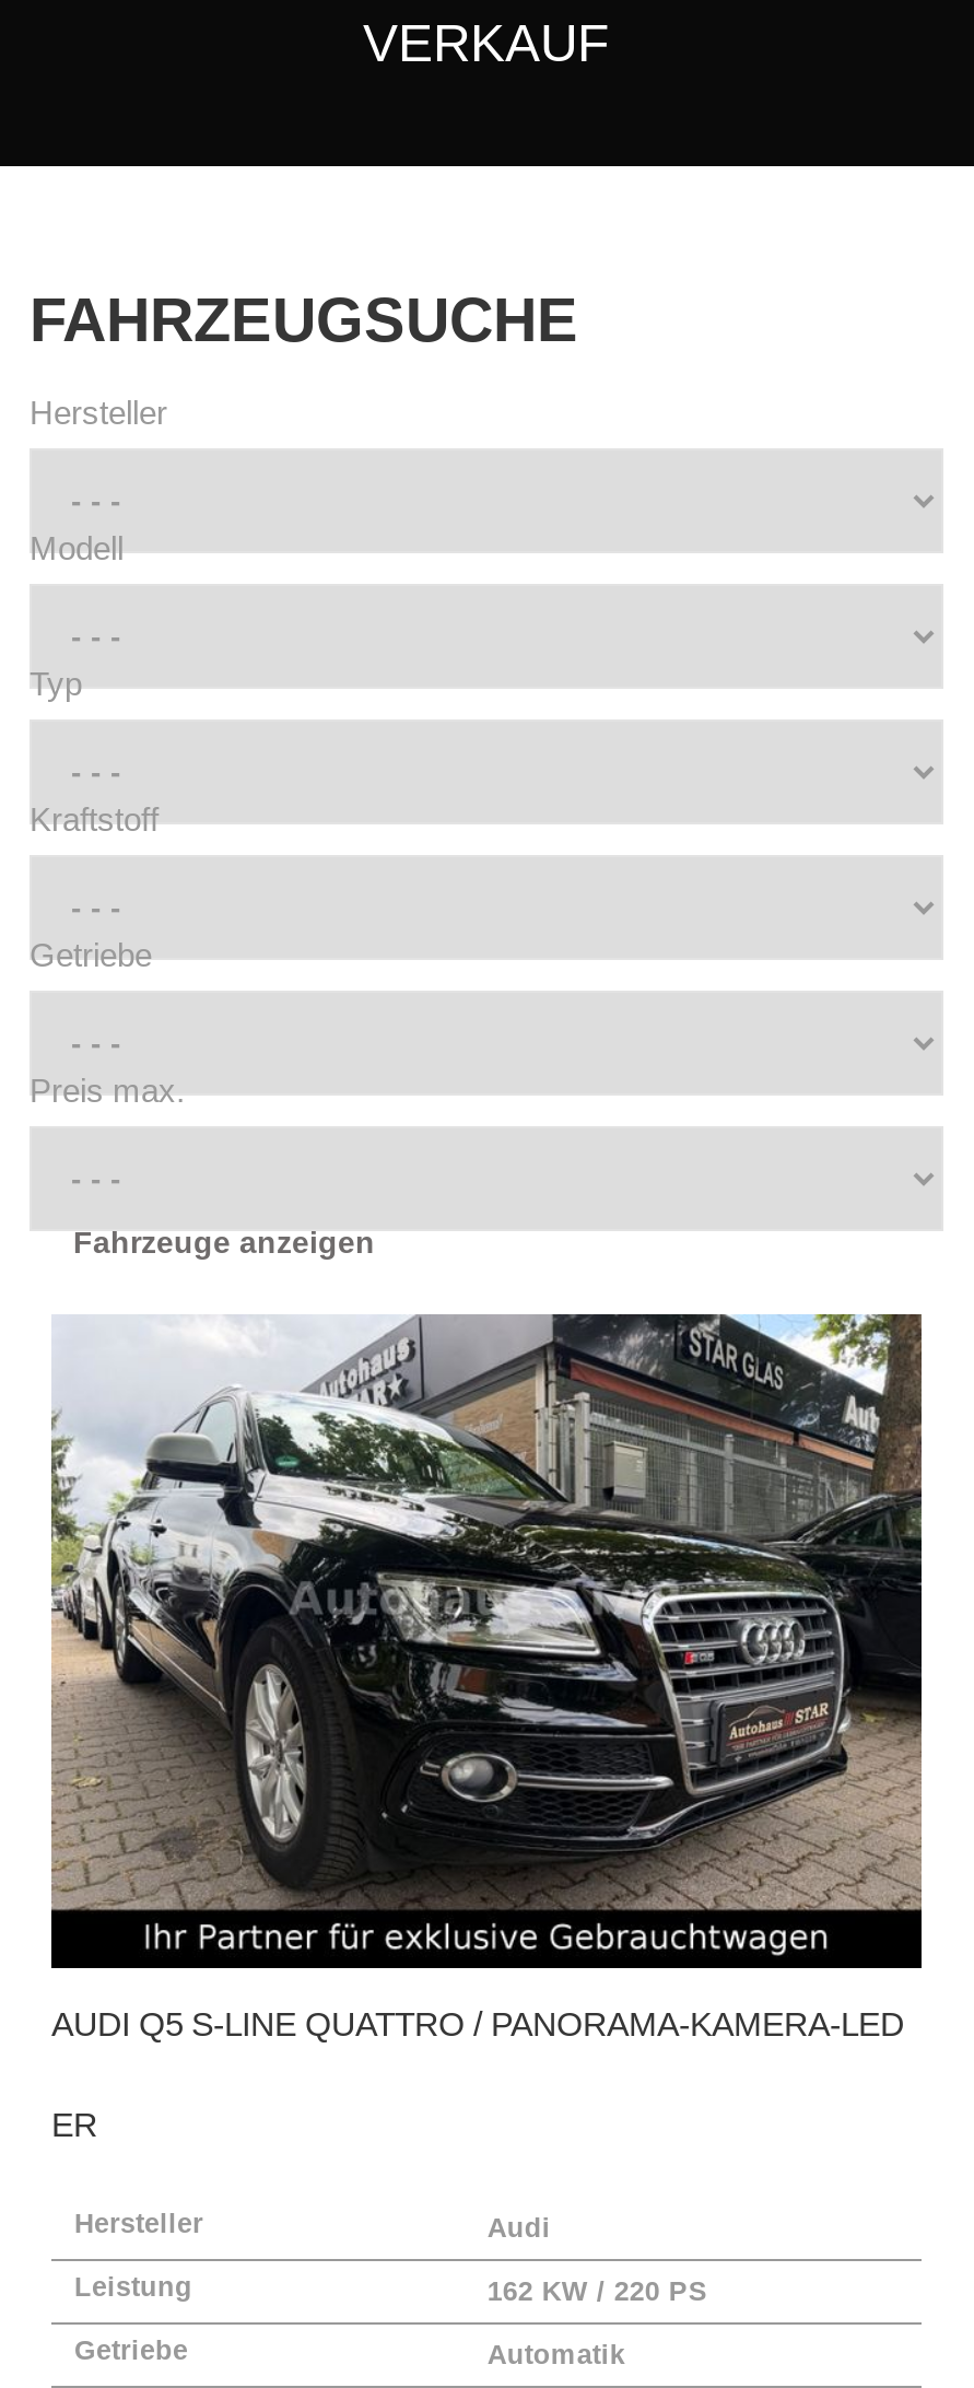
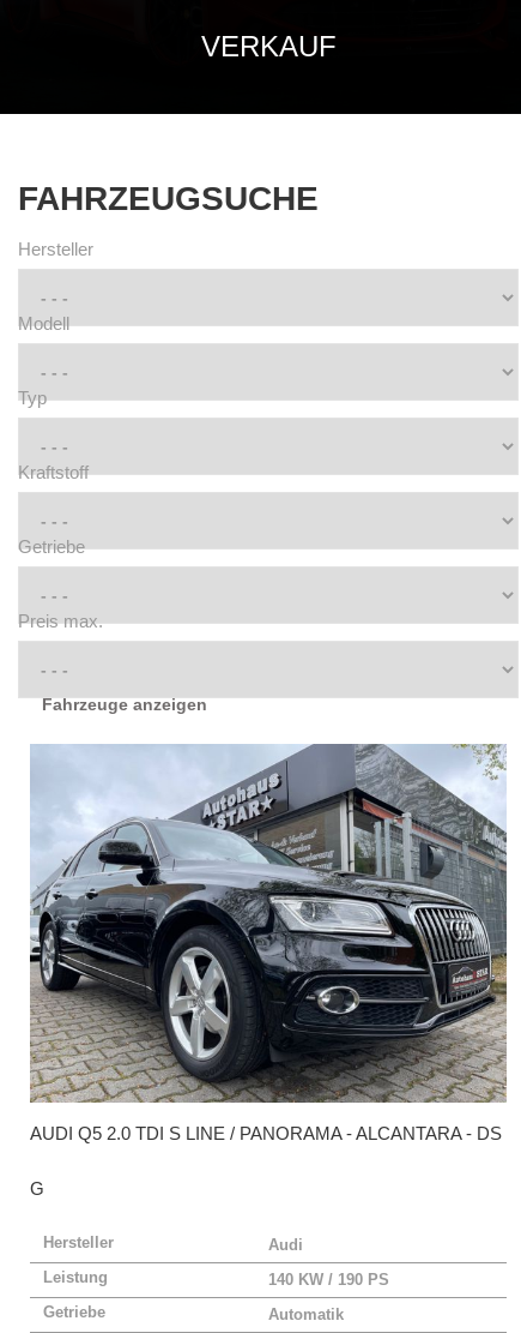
[49,1312,924,2042] [image] | AUDI Q5 S-LINE QUATTRO / PANORAMA-KAMERA-LED -> [30,744,508,1143] [image] | AUDI Q5 2.0 TDI S LINE / PANORAMA - ALCANTARA - DS
[51,2106,97,2143] ER -> [30,1178,44,1199] G
[487,2276,708,2307] 162 KW / 220 PS -> [269,1272,390,1289] 140 KW / 190 PS

